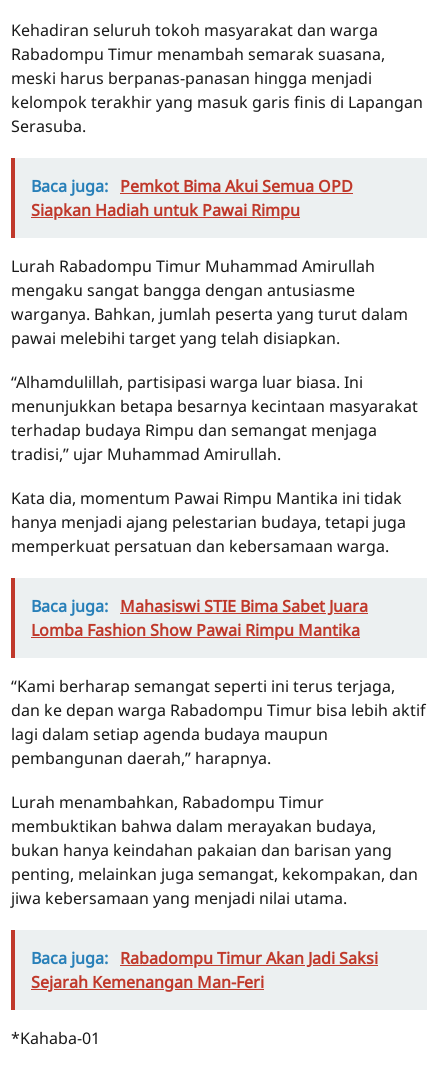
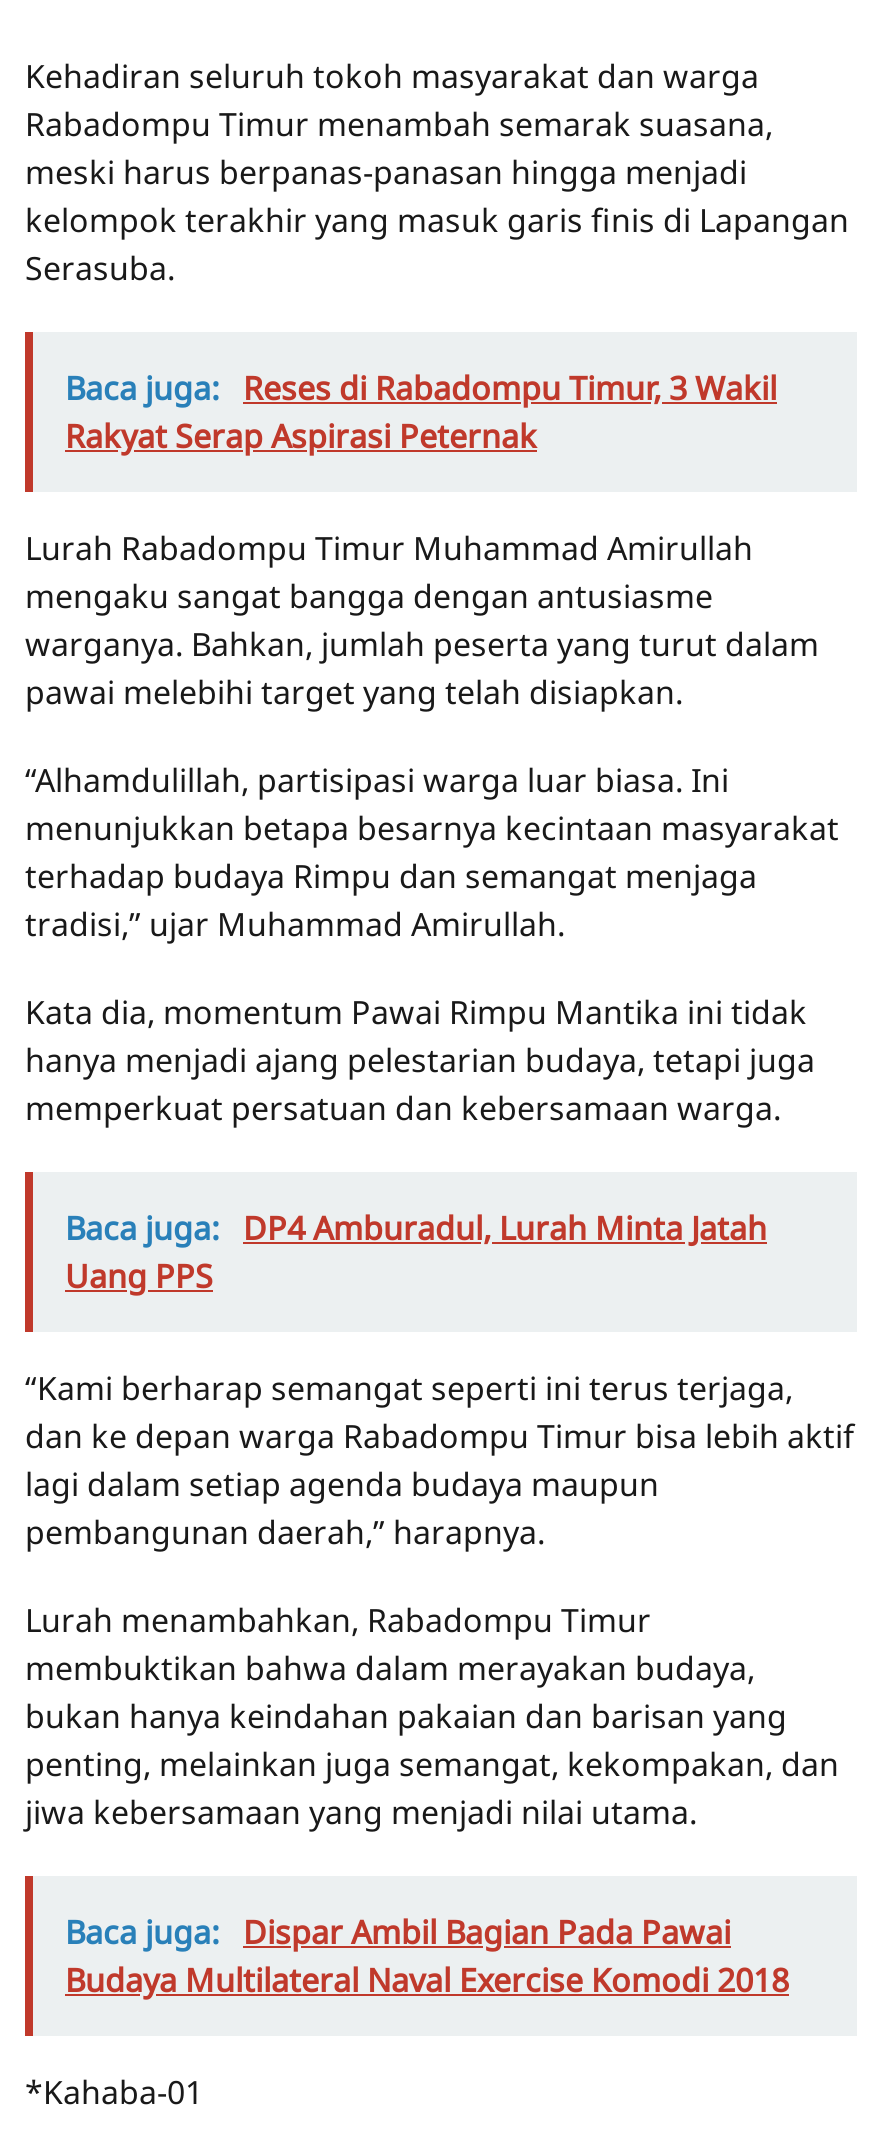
[31,175,353,221] Baca juga: Pemkot Bima Akui Semua OPD | Siapkan Hadiah untuk Pawai Rimpu -> [65,367,777,459] Baca juga: Reses di Rabadompu Timur, 3 Wakil | Rakyat Serap Aspirasi Peternak
[31,595,368,641] Baca juga: Mahasiswi STIE Bima Sabet Juara | Lomba Fashion Show Pawai Rimpu Mantika -> [65,1207,767,1299] Baca juga: DP4 Amburadul, Lurah Minta Jatah | Uang PPS
[31,947,378,993] Baca juga: Rabadompu Timur Akan Jadi Saksi | Sejarah Kemenangan Man-Feri -> [65,1911,789,2003] Baca juga: Dispar Ambil Bagian Pada Pawai | Budaya Multilateral Naval Exercise Komodi 2018

